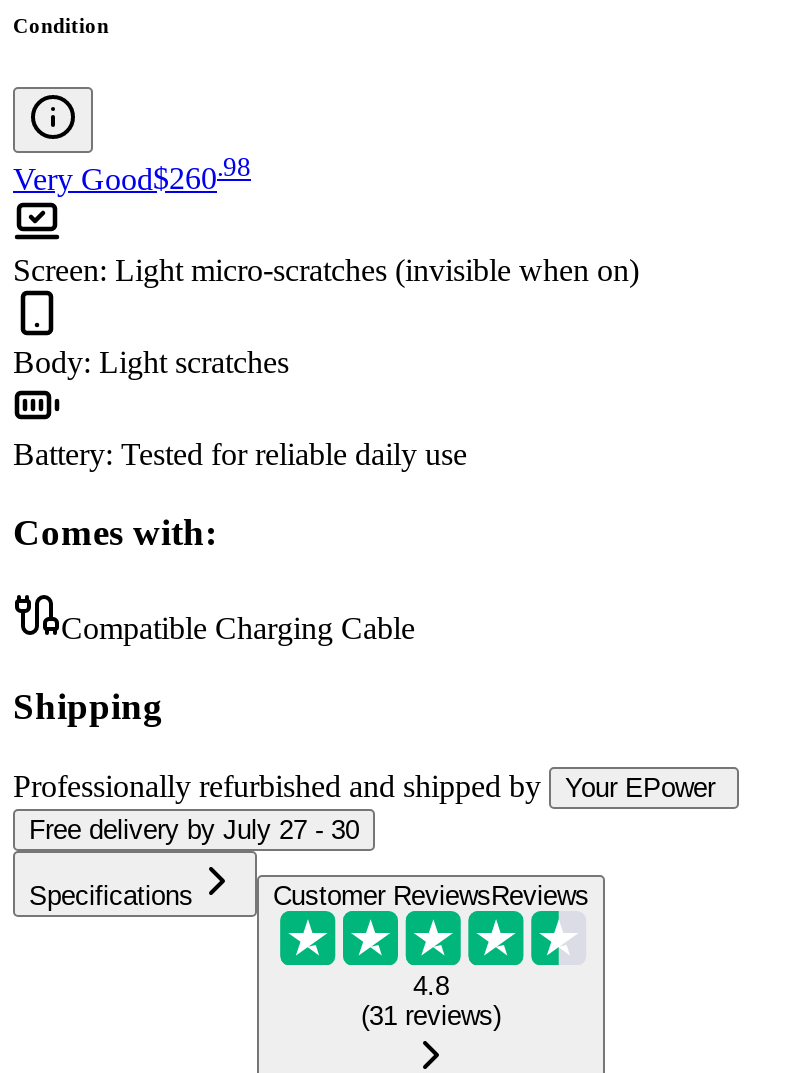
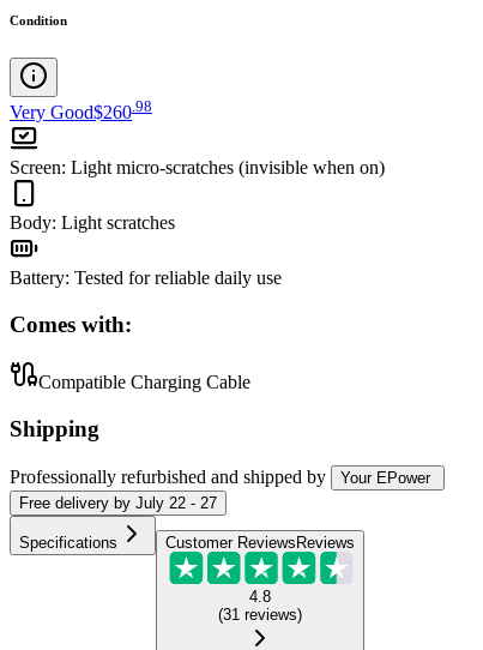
[29,815,359,845] Free delivery by July 27 - 30 -> [19,494,217,512] Free delivery by July 22 - 27

